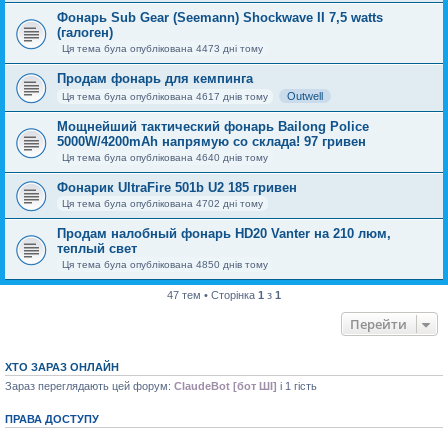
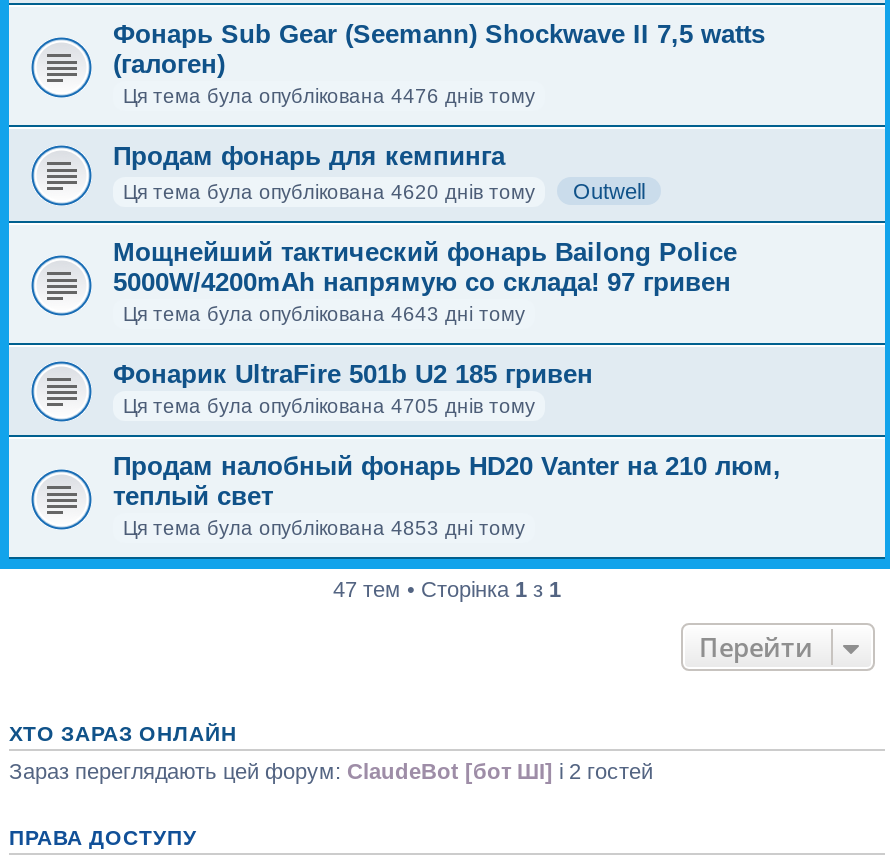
[62,43,263,54] Ця тема була опублікована 4473 дні тому -> [123,84,535,106] Ця тема була опублікована 4476 днів тому
[62,91,268,102] Ця тема була опублікована 4617 днів тому -> [123,180,535,202] Ця тема була опублікована 4620 днів тому
[62,152,268,163] Ця тема була опублікована 4640 днів тому -> [123,302,525,324] Ця тема була опублікована 4643 дні тому
[62,198,263,209] Ця тема була опублікована 4702 дні тому -> [123,394,535,416] Ця тема була опублікована 4705 днів тому
[62,259,268,270] Ця тема була опублікована 4850 днів тому -> [123,516,525,538] Ця тема була опублікована 4853 дні тому
[5,380,317,392] Зараз переглядають цей форум: ClaudeBot [бот ШІ] і 1 гість -> [9,758,653,782] Зараз переглядають цей форум: ClaudeBot [бот ШІ] і 2 гостей

